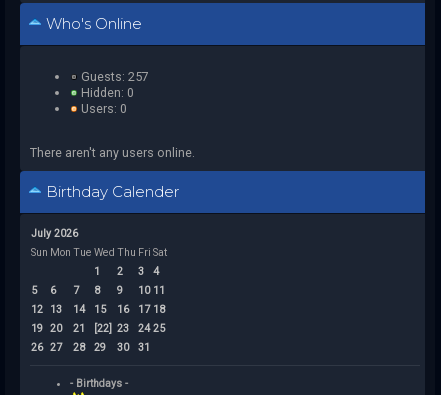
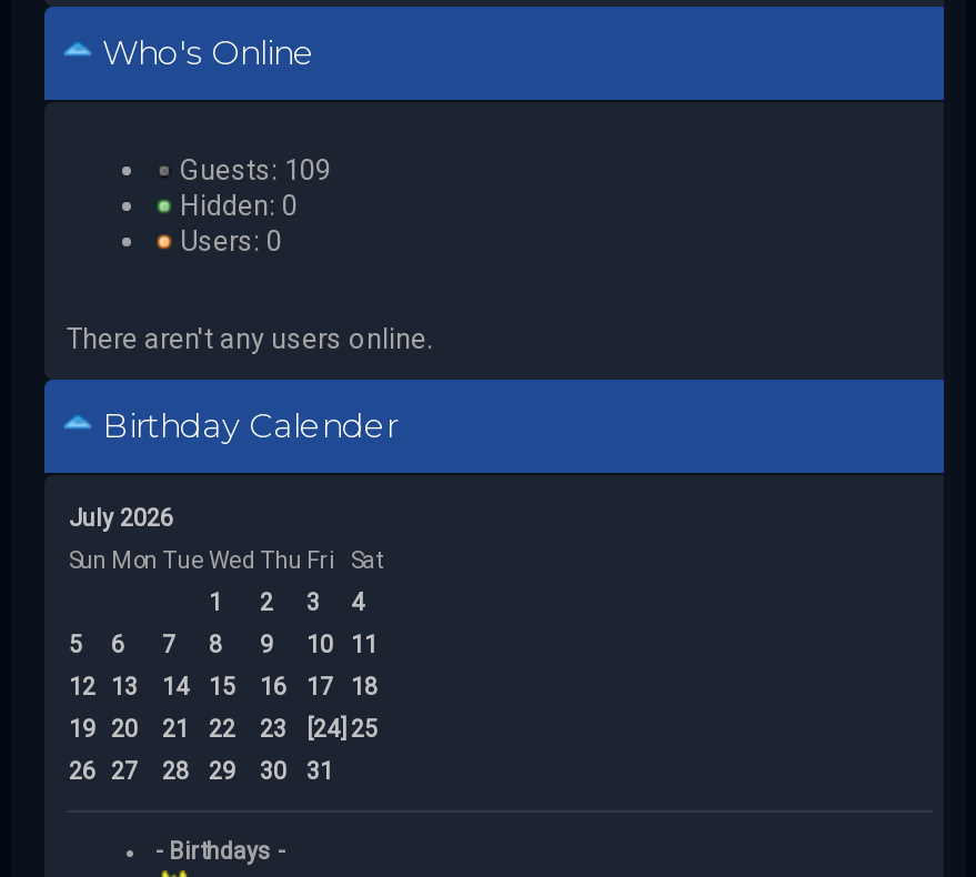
[78,69,149,84] Guests: 257 -> [173,153,331,186] Guests: 109
[94,322,165,335] [22] 23 | 24 25 -> [209,716,378,744] 22 | 23 | [24] 25

